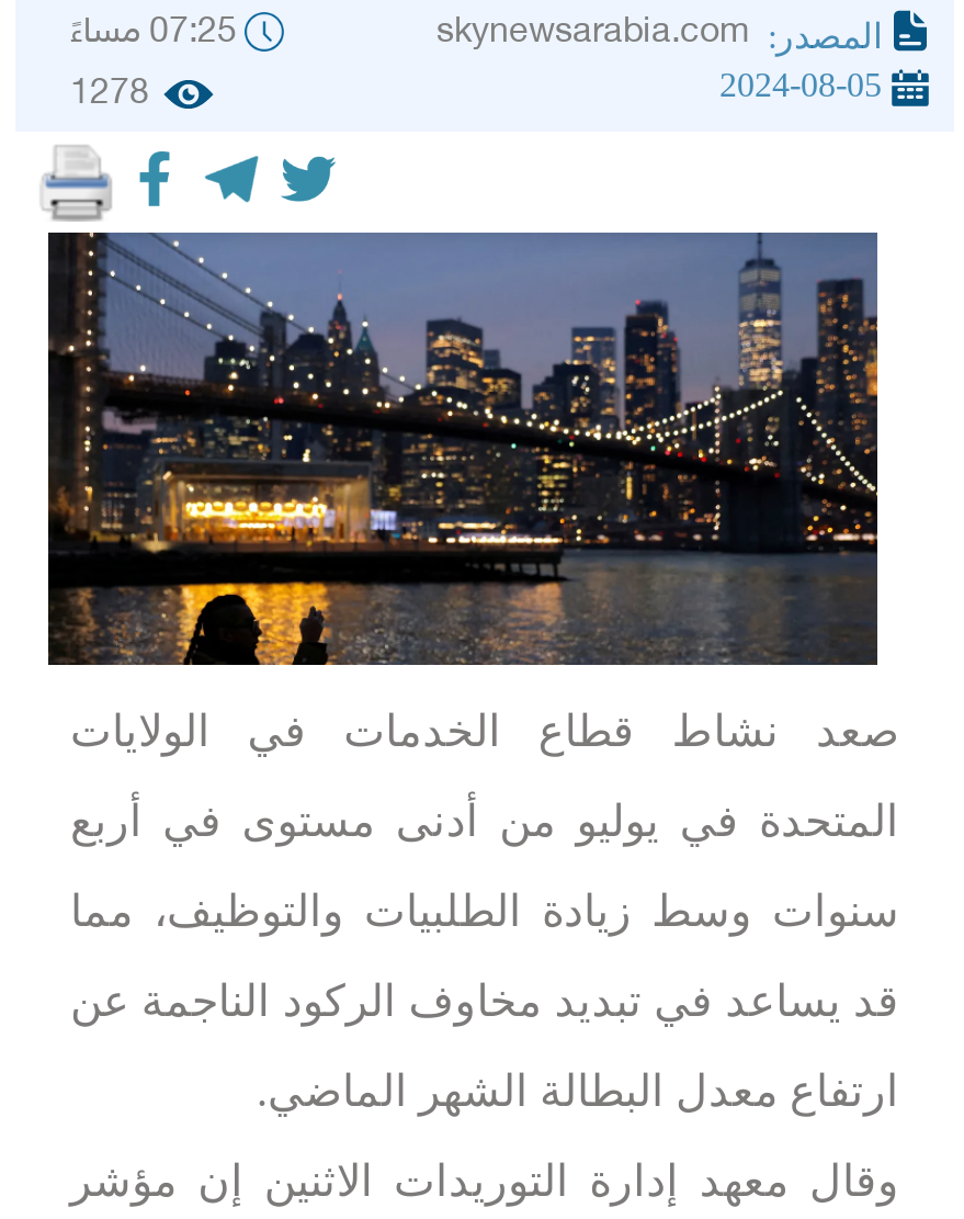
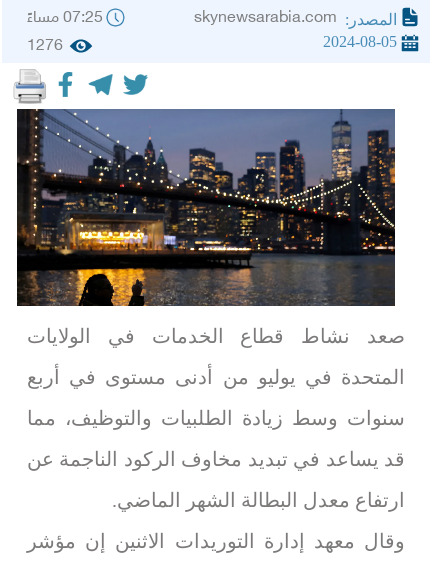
[70,75,149,116] 1278 -> [27,37,63,56] 1276

